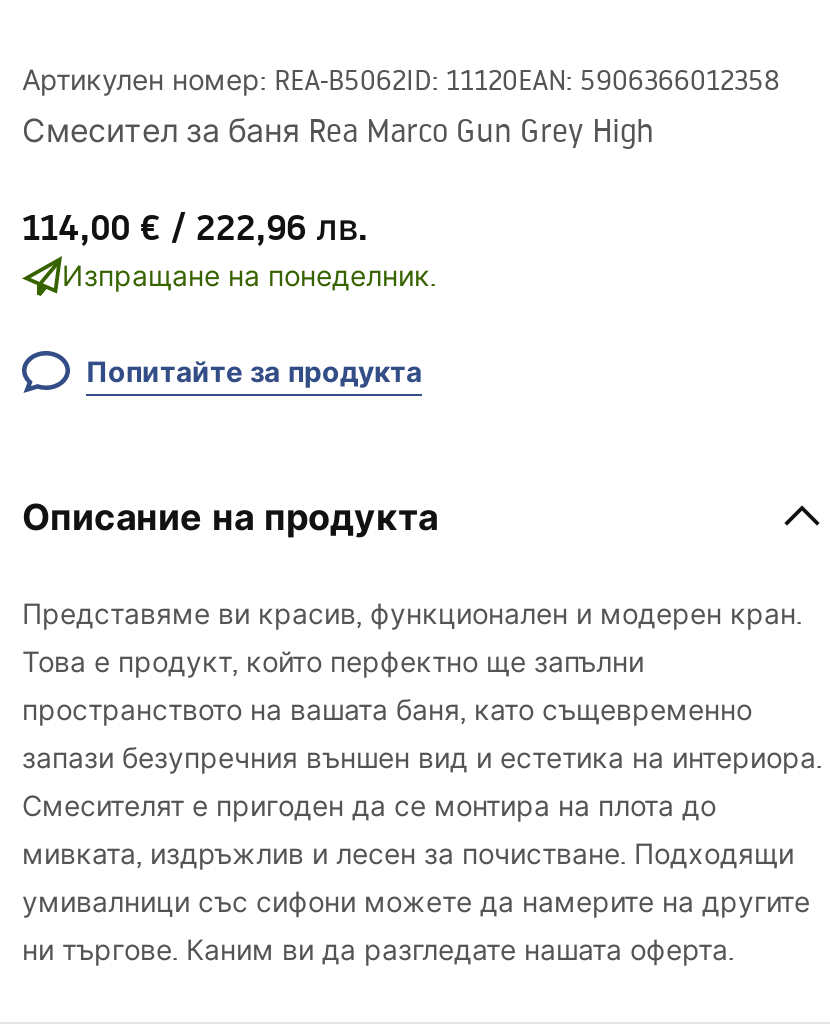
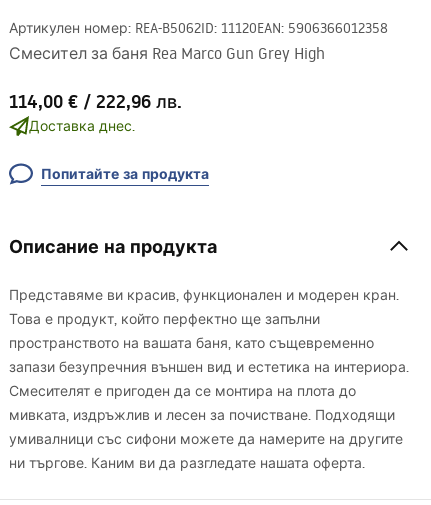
[62,258,436,294] Изпращане на понеделник. -> [29,117,135,135] Доставка днес.

